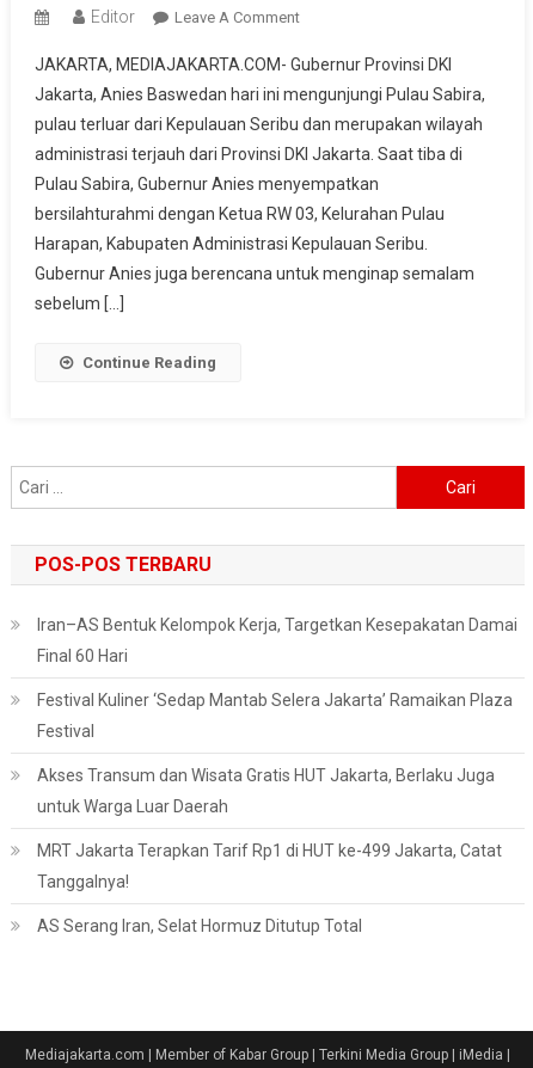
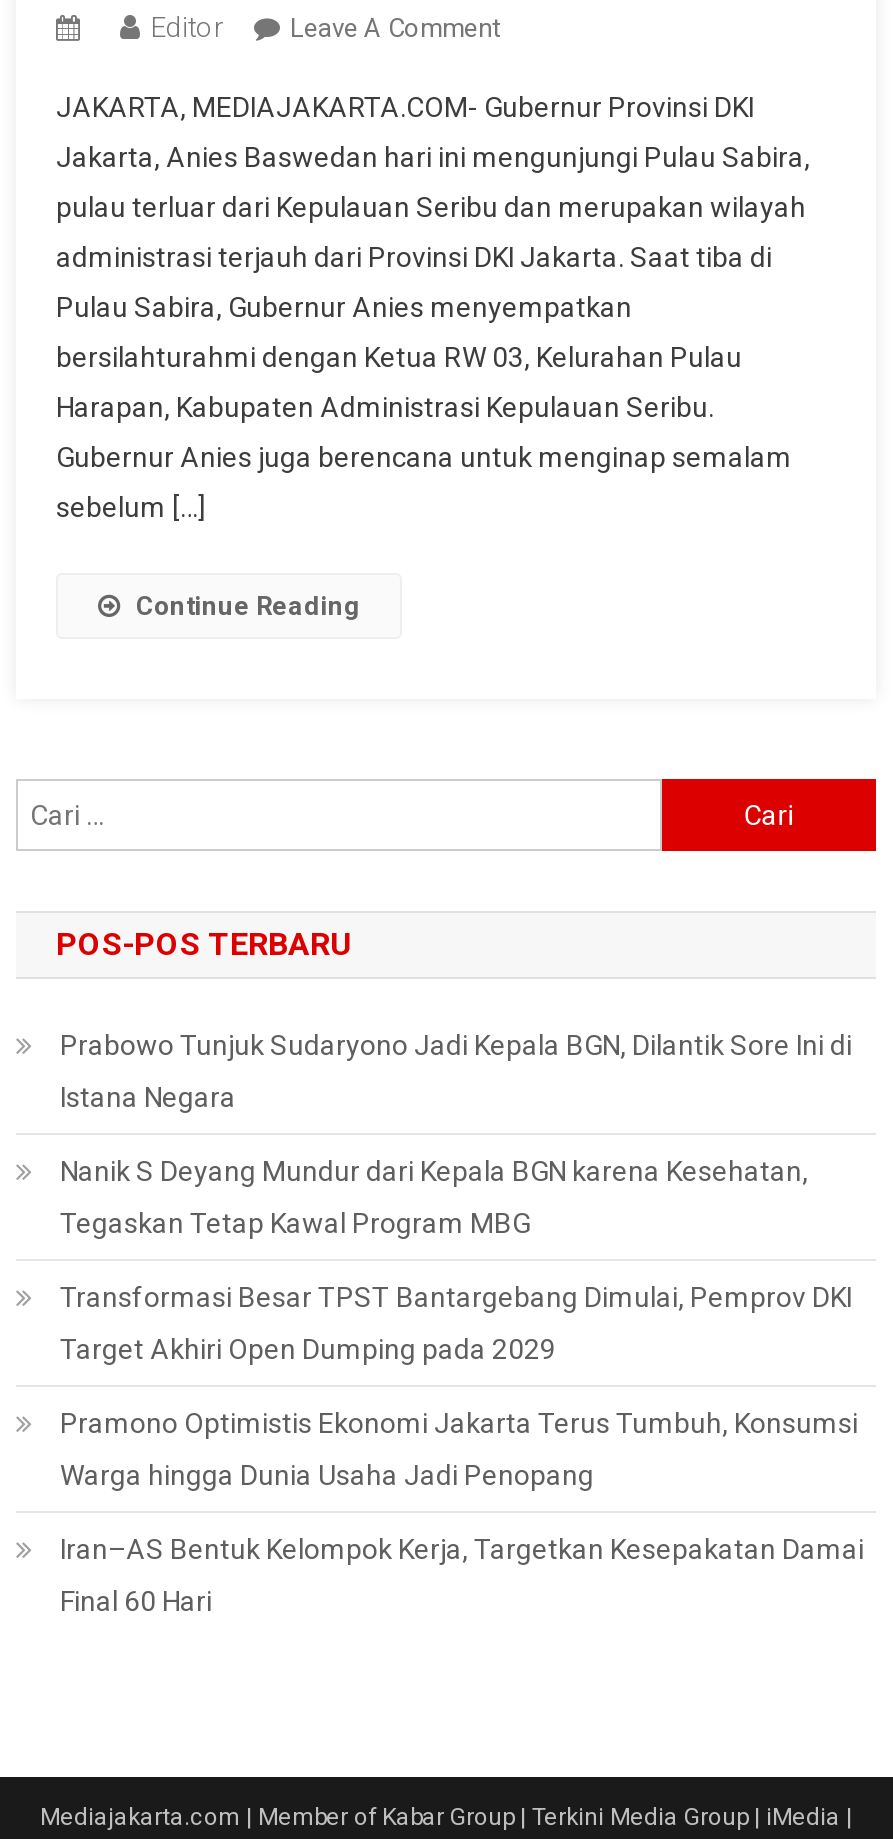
none -> [60,1029,858,1491] Prabowo Tunjuk Sudaryono Jadi Kepala BGN, Dilantik Sore Ini di | Istana Negara | Nanik S Deyang Mundur dari Kepala BGN karena Kesehatan, | Tegaskan Tetap Kawal Program MBG | Transformasi Besar TPST Bantargebang Dimulai, Pemprov DKI | Target Akhiri Open Dumping pada 2029 | Pramono Optimistis Ekonomi Jakarta Terus Tumbuh, Konsumsi | Warga hingga Dunia Usaha Jadi Penopang
moved [37,615,517,666] -> [60,1533,864,1617]: Iran–AS Bentuk Kelompok Kerja, Targetkan Kesepakatan Damai | Final 60 Hari
[37,691,513,936] Festival Kuliner ‘Sedap Mantab Selera Jakarta’ Ramaikan Plaza | Festival | Akses Transum dan Wisata Gratis HUT Jakarta, Berlaku Juga | untuk Warga Luar Daerah | MRT Jakarta Terapkan Tarif Rp1 di HUT ke-499 Jakarta, Catat | Tanggalnya! | AS Serang Iran, Selat Hormuz Ditutup Total -> none

